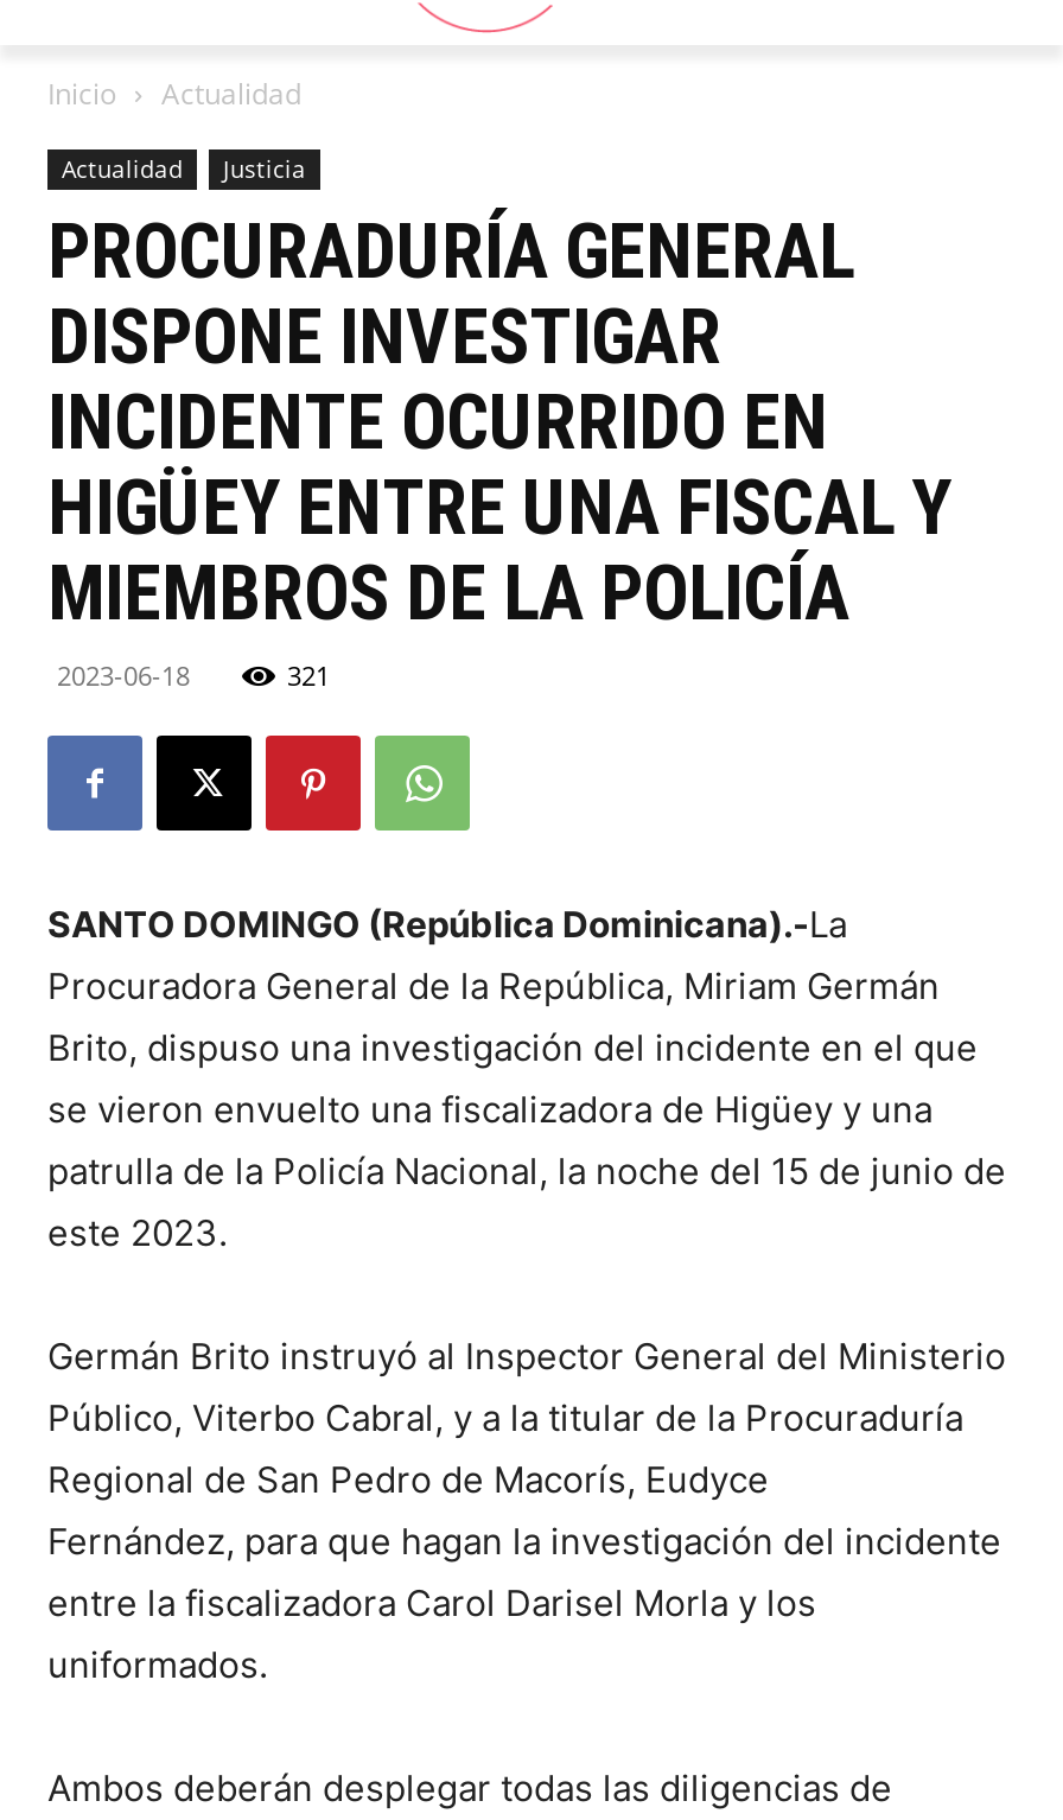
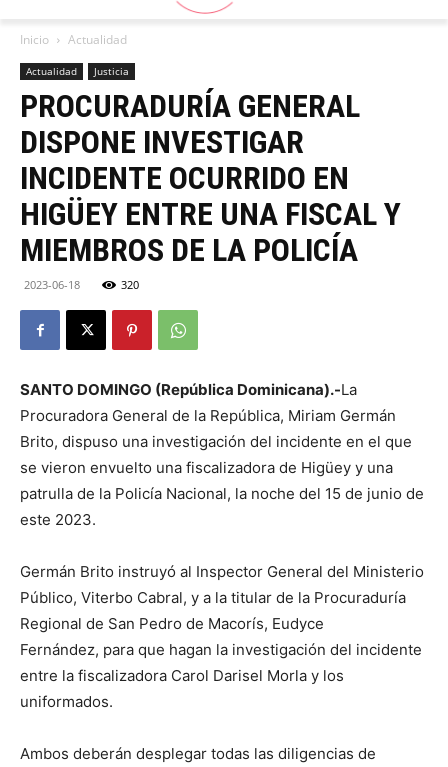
[287,658,330,694] 321 -> [121,277,139,292] 320

